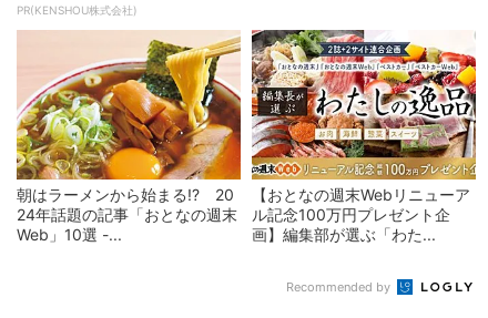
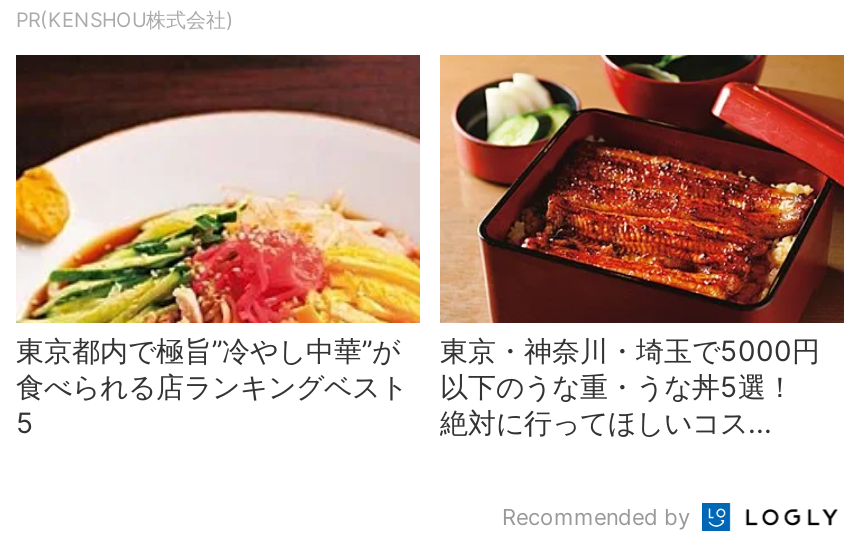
[16,30,242,243] [image] | 朝はラーメンから始まる!? 20 | 24年話題の記事「おとなの週末 | Web」10選 -... -> [14,52,422,439] [image] | 東京都内で極旨”冷やし中華”が | 食べられる店ランキングベスト | 5
[251,29,477,243] [image] | 【おとなの週末Webリニューア | ル記念100万円プレゼント企 | 画】編集部が選ぶ「わた... -> [438,52,846,439] [image] | 東京・神奈川・埼玉で5000円 | 以下のうな重・うな丼5選！ | 絶対に行ってほしいコス...

